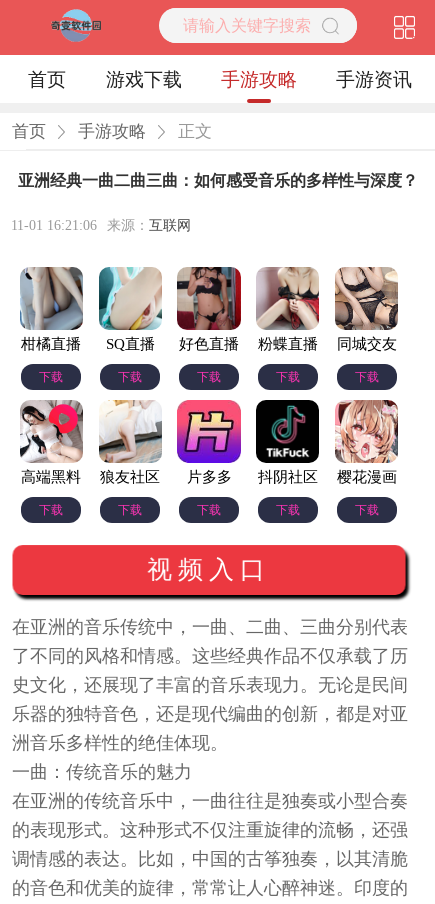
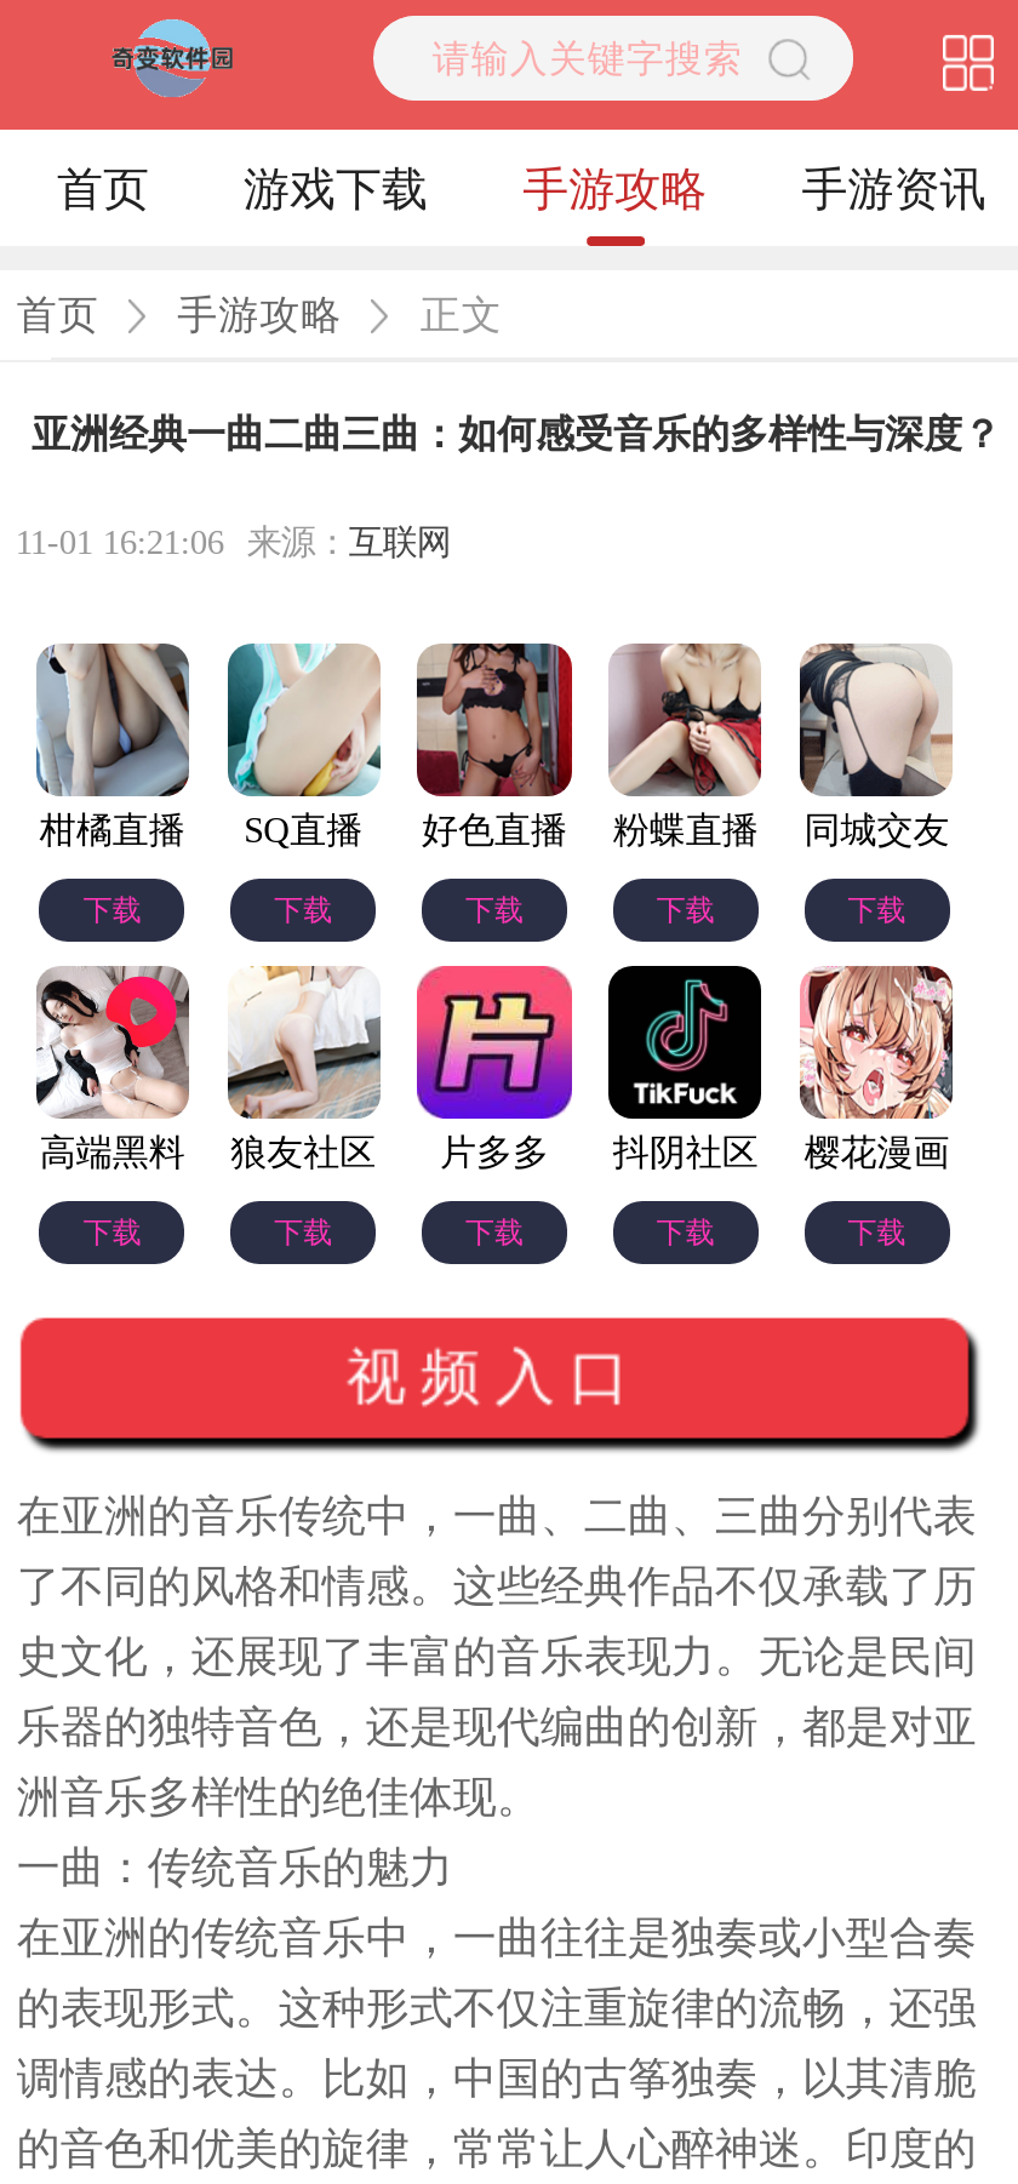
[334,267,399,330] [image] -> [797,644,955,796] [image]

